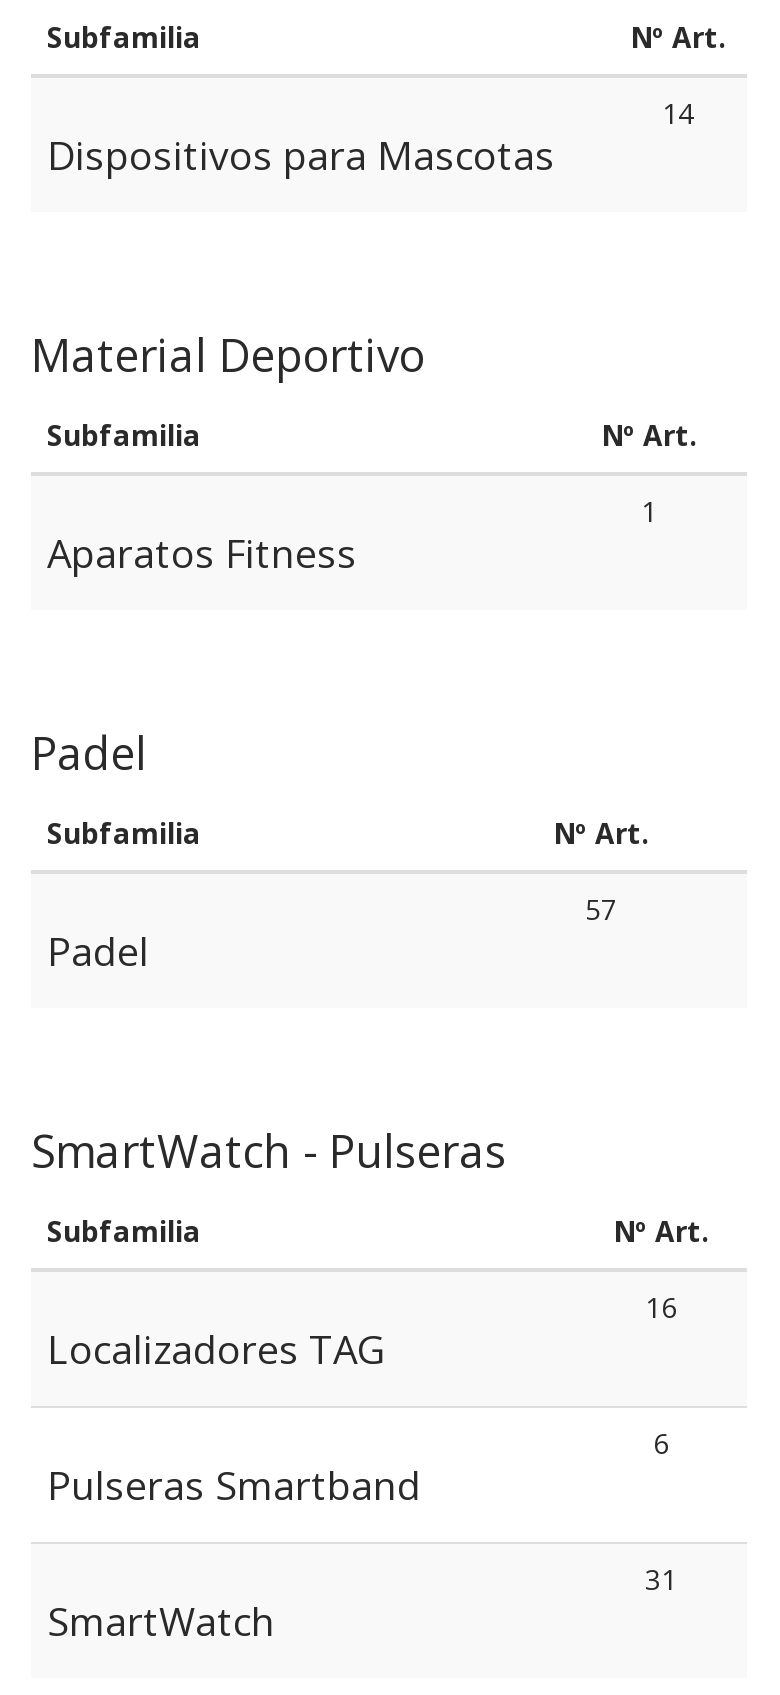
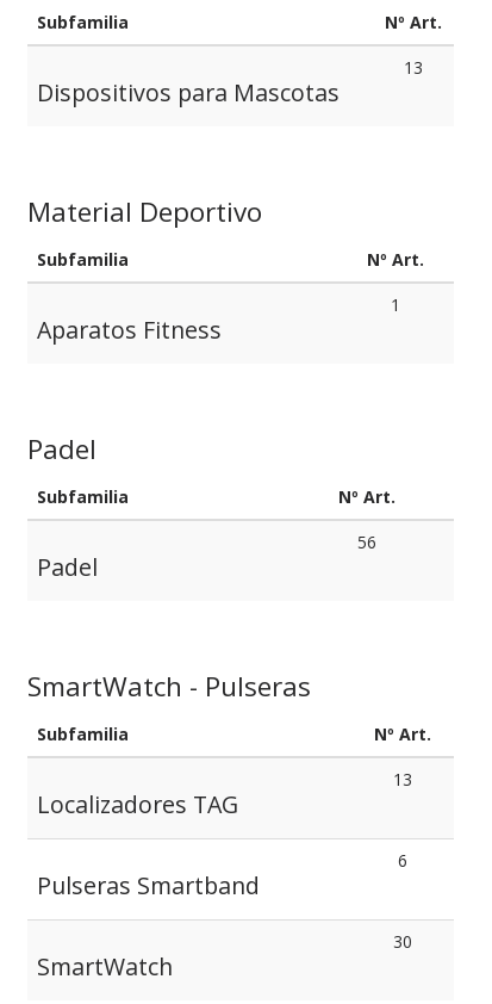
[662,94,694,132] 14 -> [403,56,422,79] 13
[585,890,617,928] 57 -> [357,531,376,553] 56
[645,1288,677,1326] 16 -> [393,768,412,791] 13
[645,1560,677,1598] 31 -> [393,930,412,953] 30

